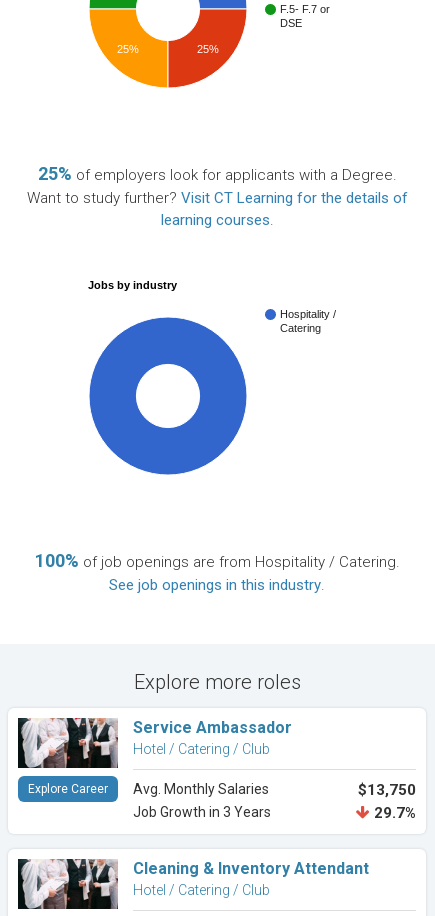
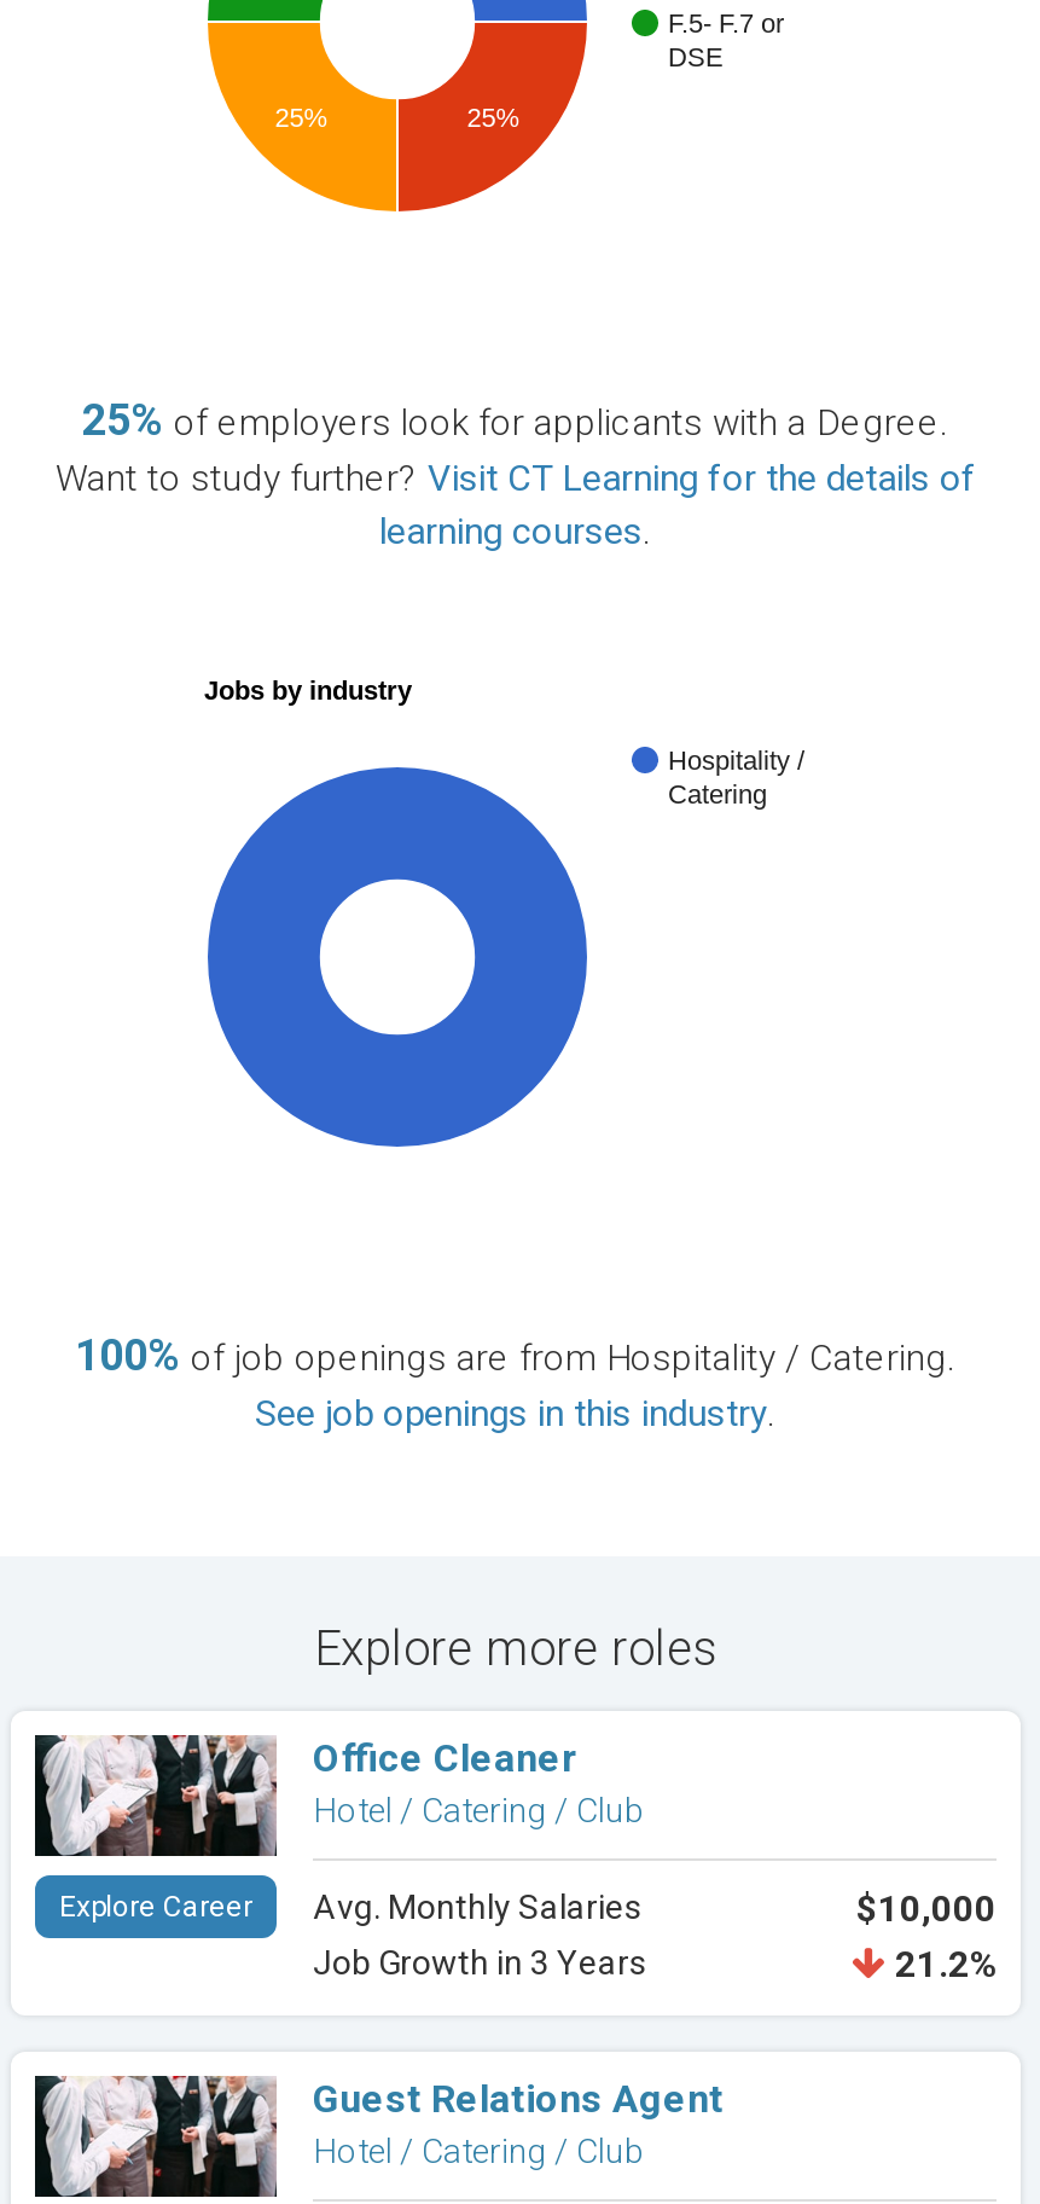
[133,718,292,737] Service Ambassador -> [313,1735,579,1781] Office Cleaner
[358,781,416,799] $13,750 -> [856,1887,997,1931] $10,000
[370,804,416,822] 29.7% -> [885,1943,997,1986] 21.2%
[133,859,369,878] Cleaning & Inventory Attendant -> [313,2076,724,2122] Guest Relations Agent

